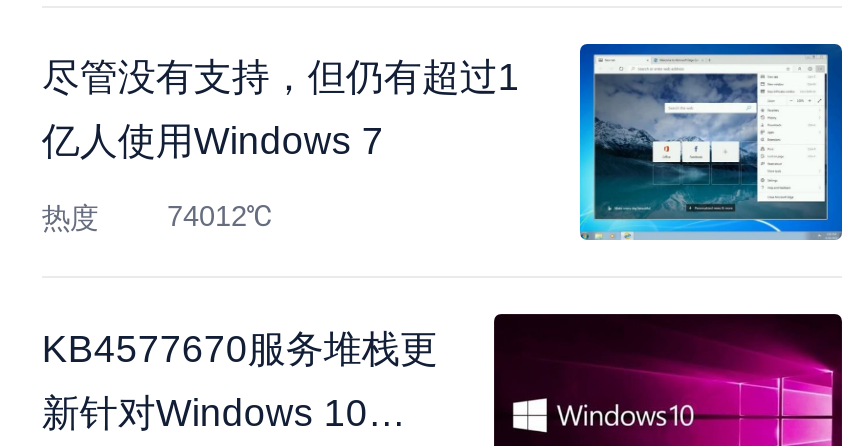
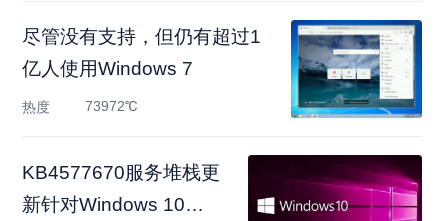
[167,200,273,232] 74012℃ -> [84,98,137,114] 73972℃

